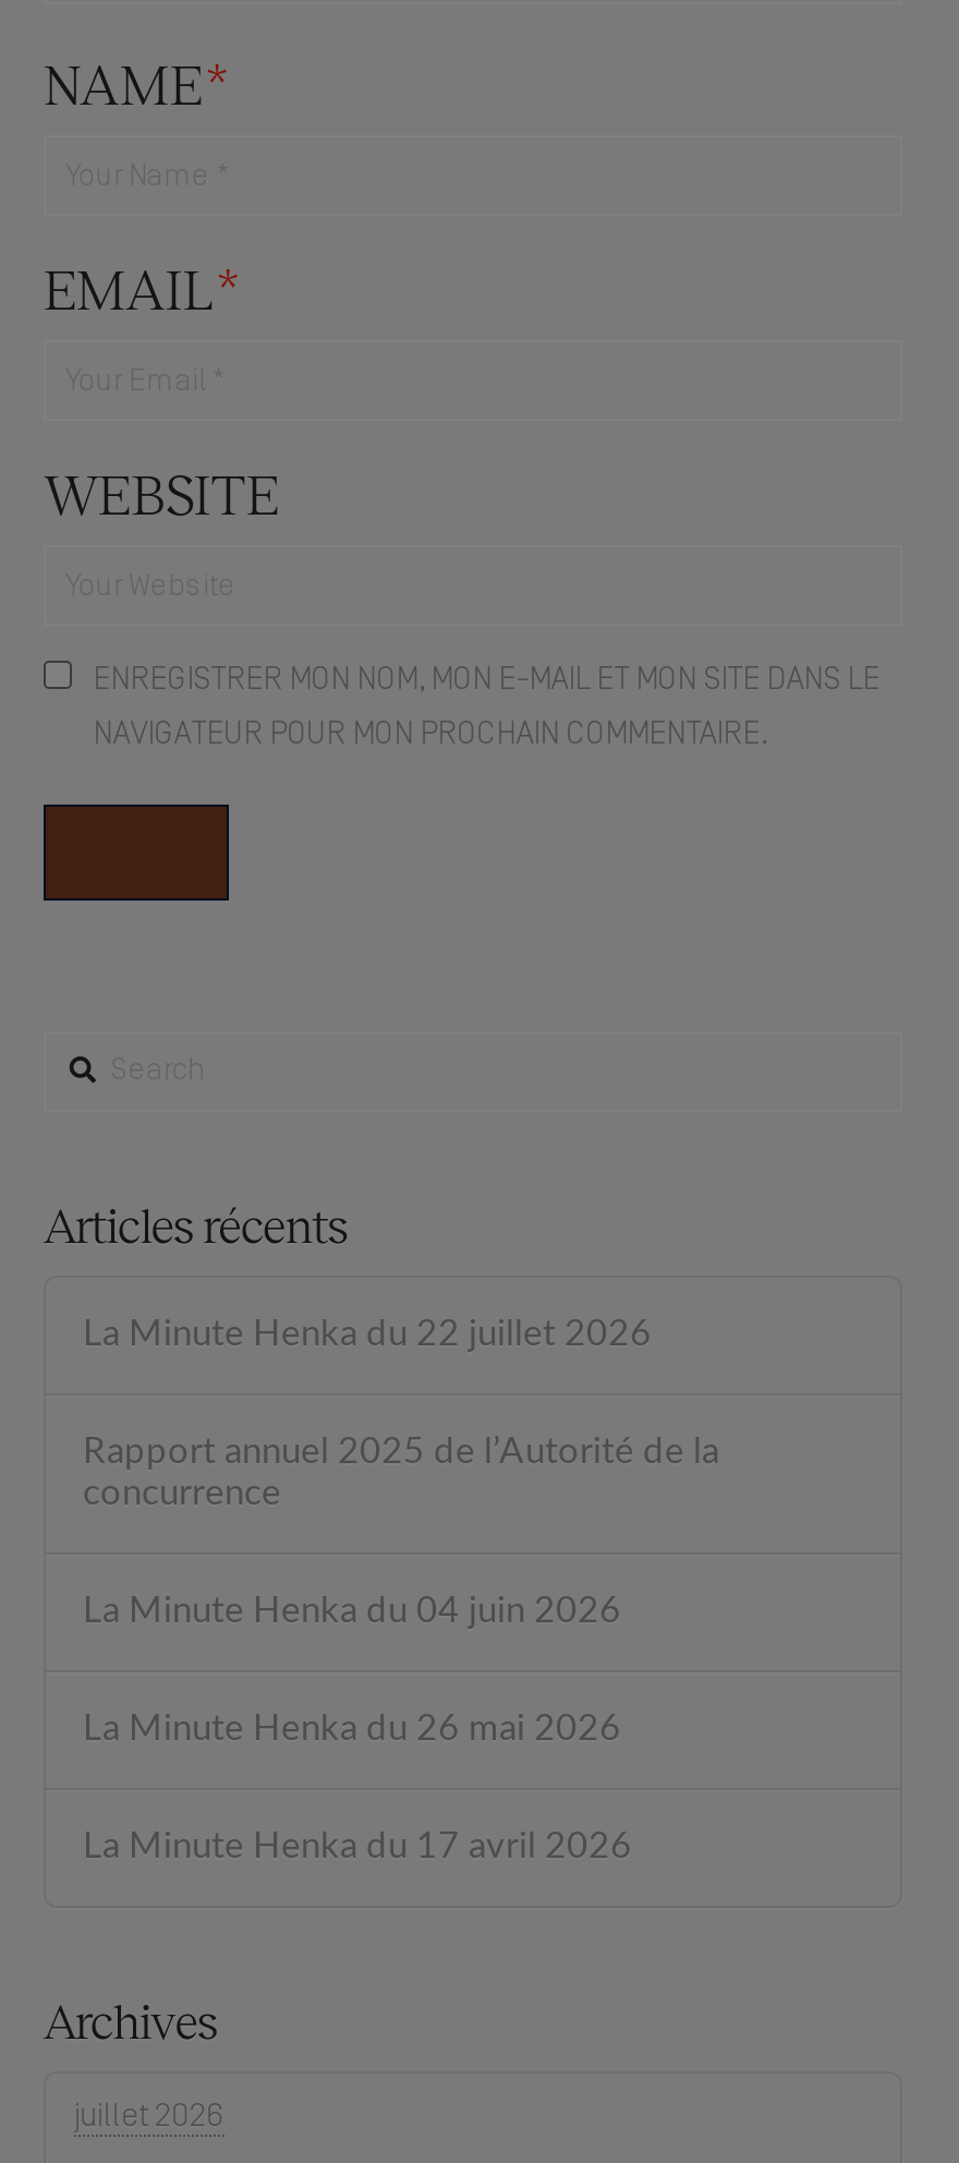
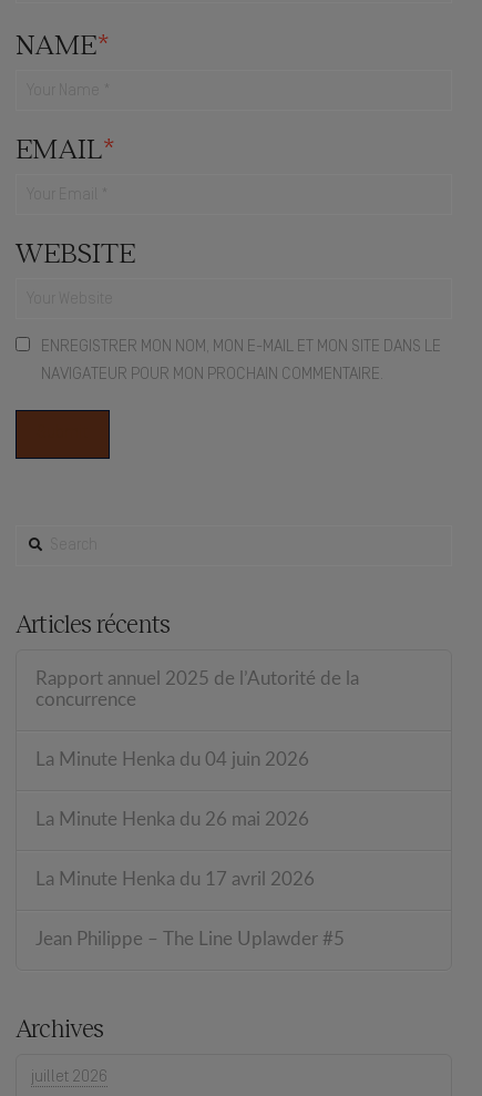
[83,1316,651,1351] La Minute Henka du 22 juillet 2026 -> none
moved [83,1434,719,1864] -> [35,670,359,889]: Rapport annuel 2025 de l’Autorité de la | concurrence | La Minute Henka du 04 juin 2026 | La Minute Henka du 26 mai 2026 | La Minute Henka du 17 avril 2026
none -> [35,931,344,949] Jean Philippe – The Line Uplawder #5

